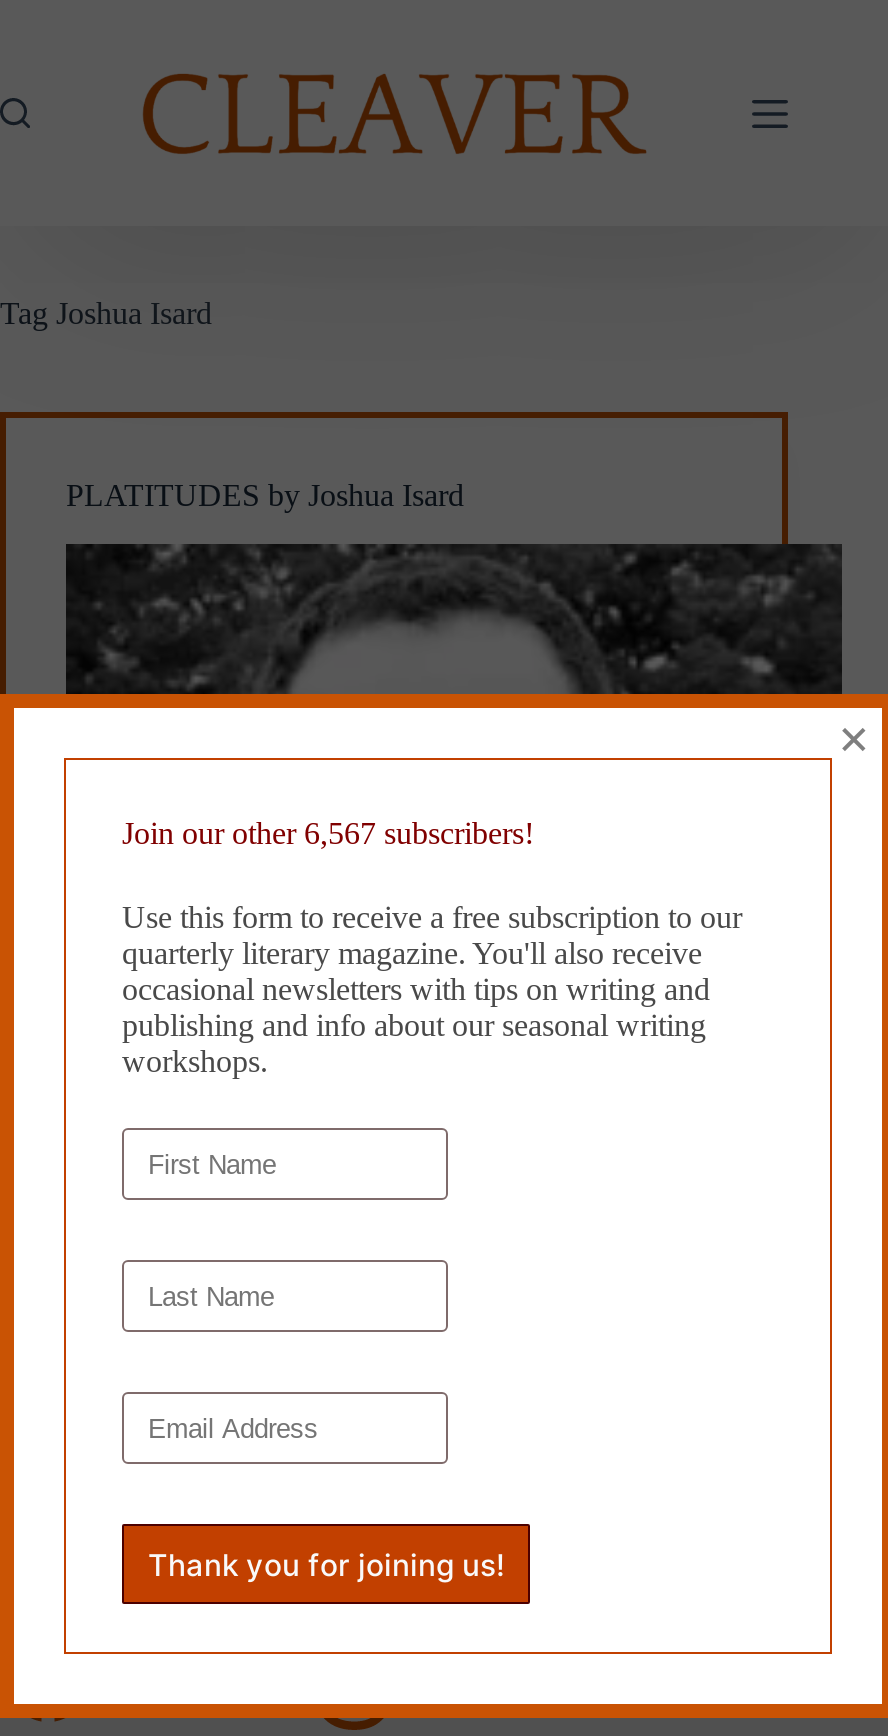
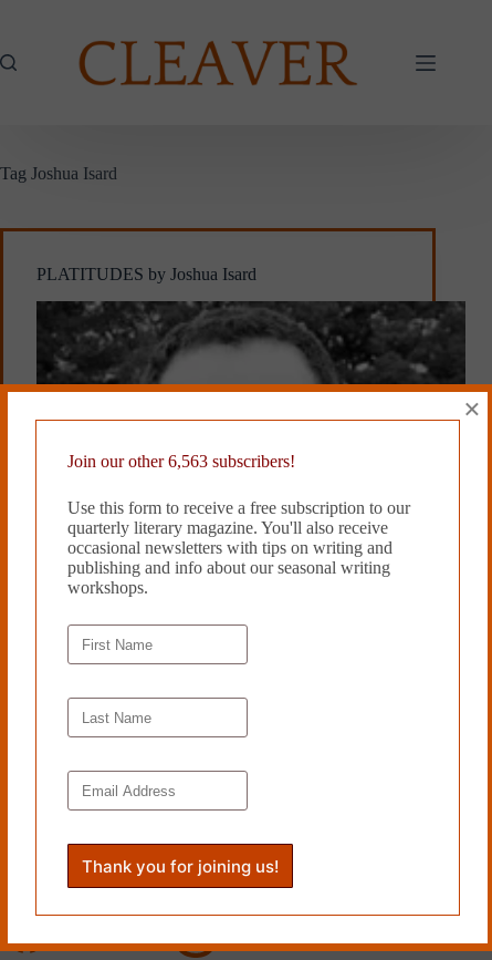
[122,816,534,850] Join our other 6,567 subscribers! -> [67,452,295,471] Join our other 6,563 subscribers!

